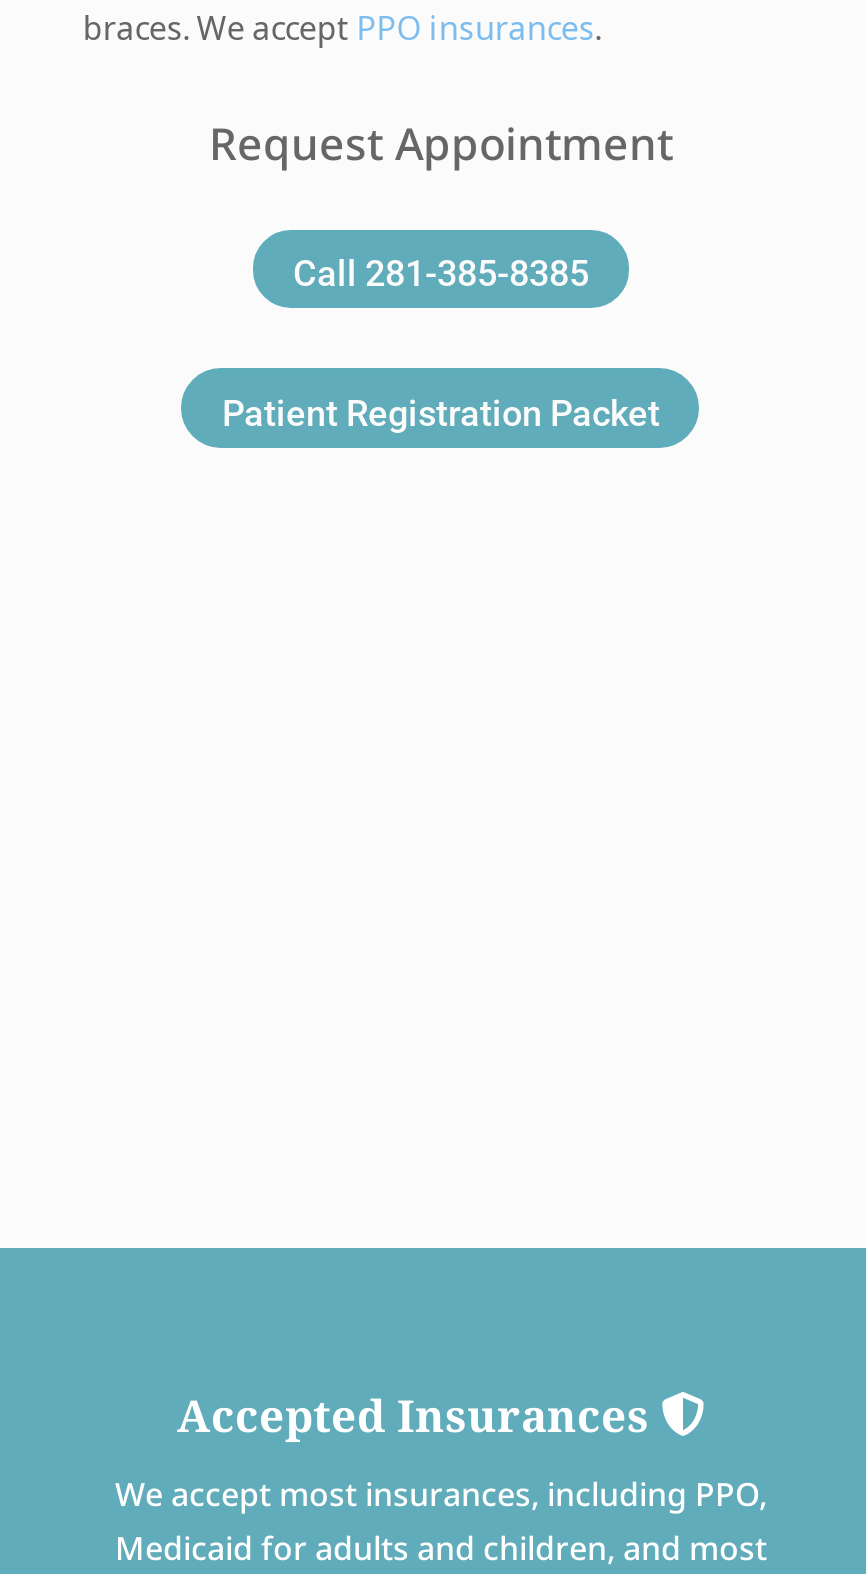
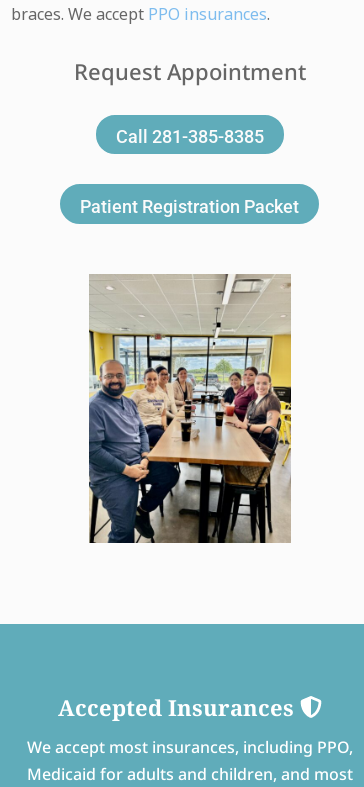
none -> [88,273,292,544] [image]

